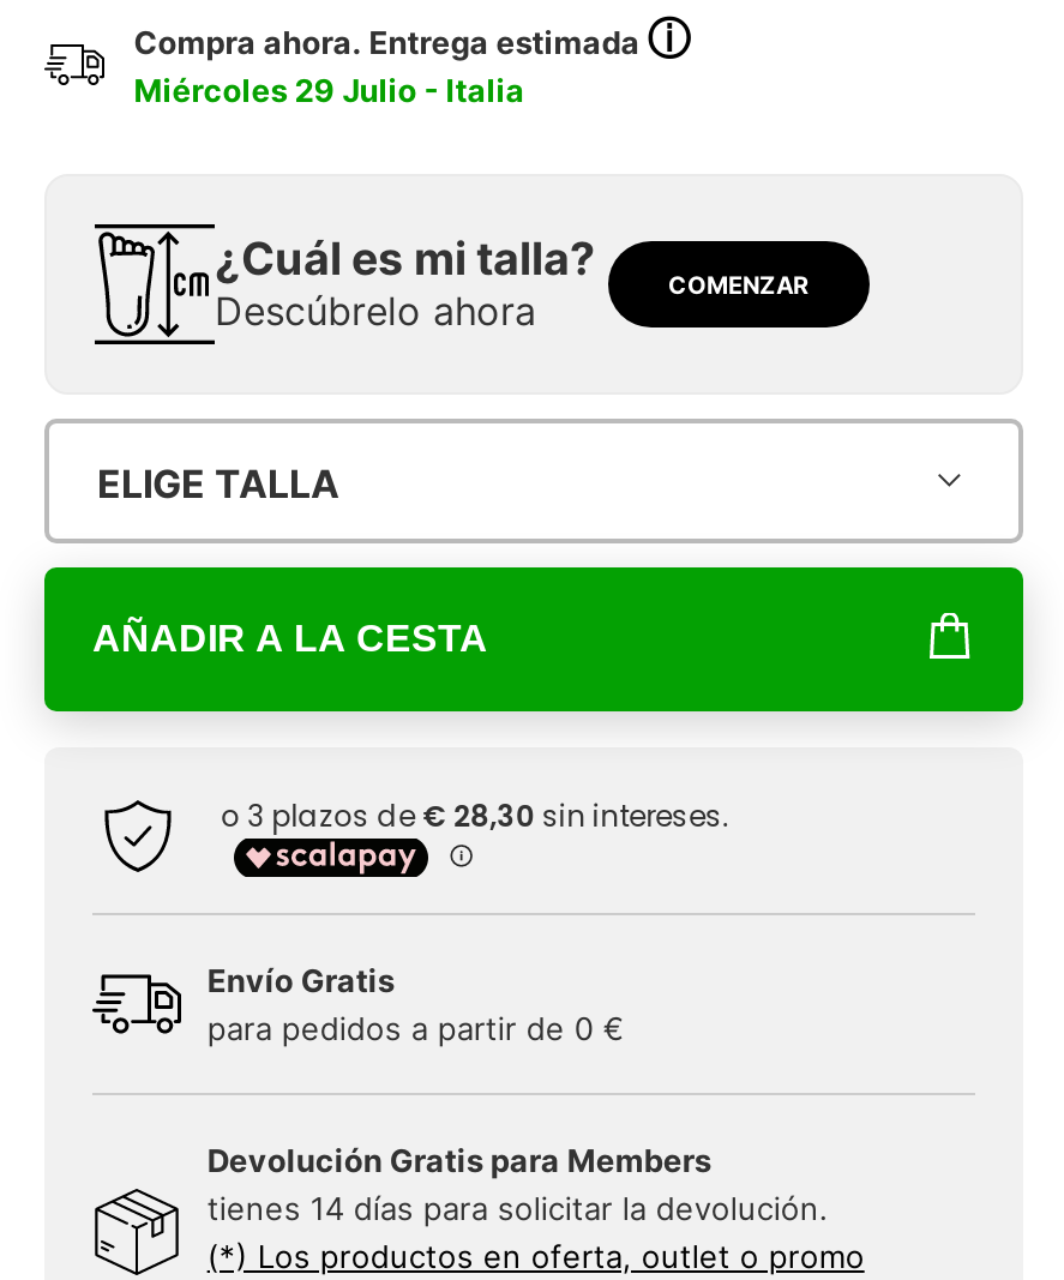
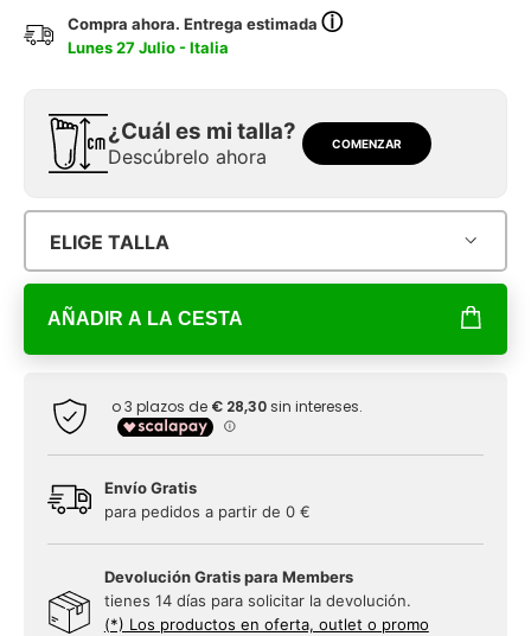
[134,71,525,109] Miércoles 29 Julio - Italia -> [68,38,229,57] Lunes 27 Julio - Italia

